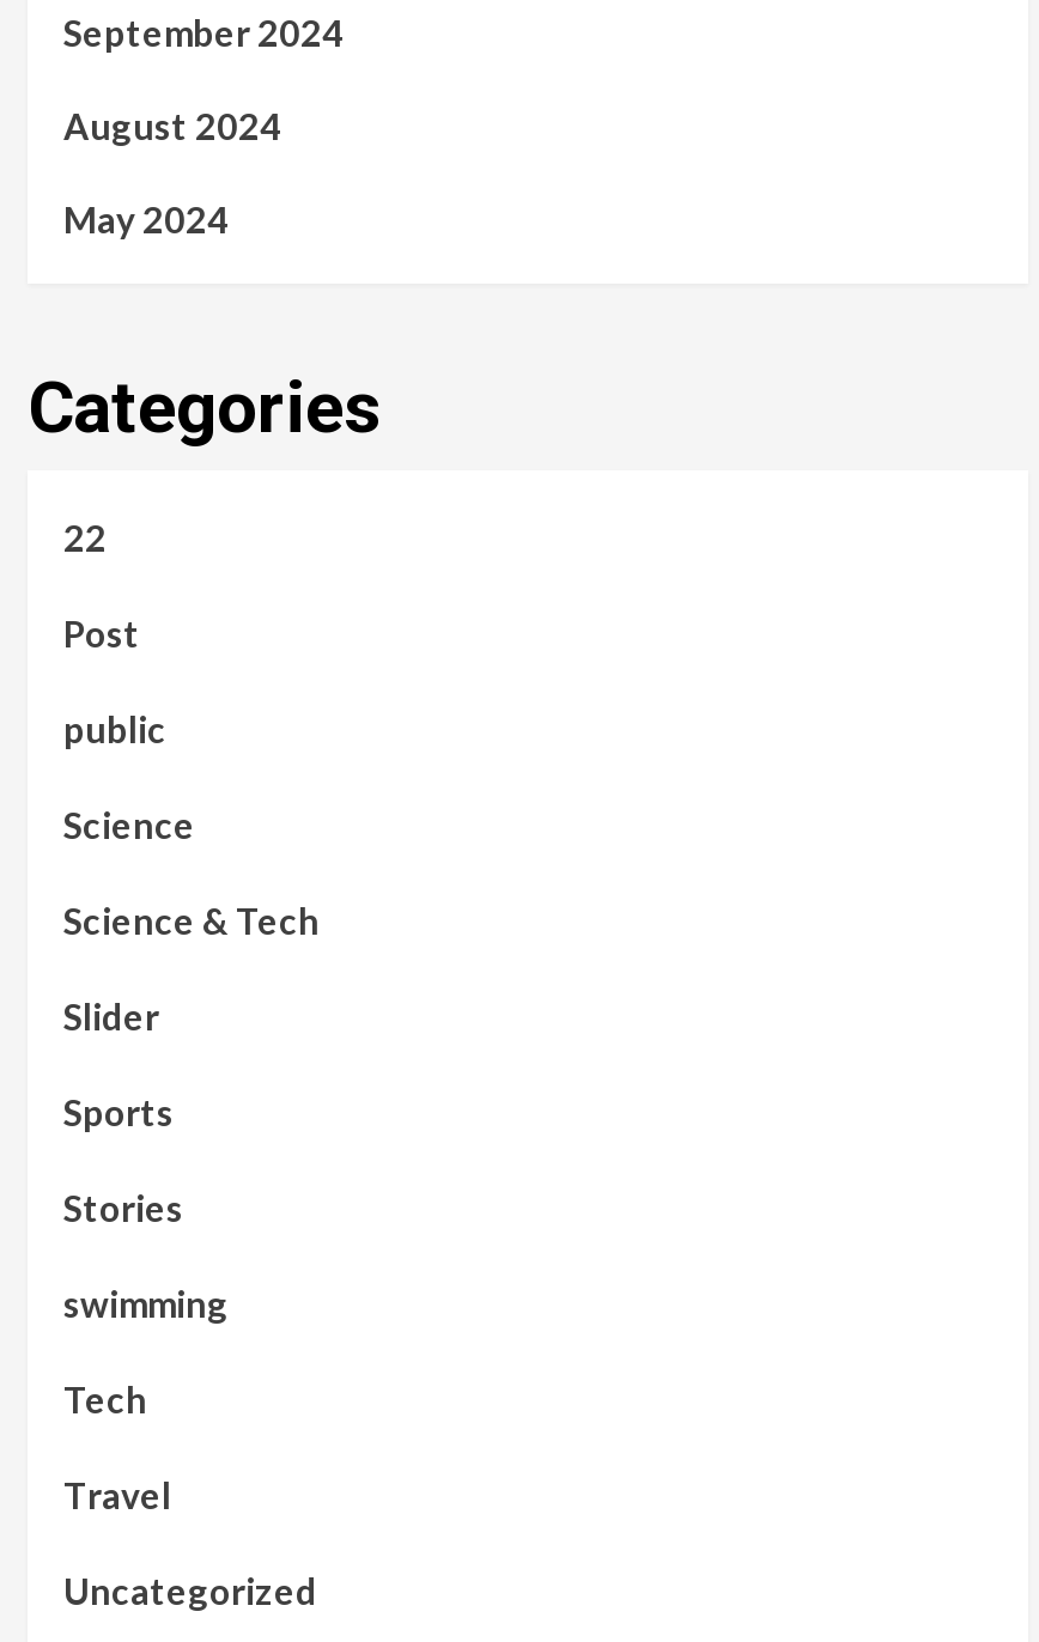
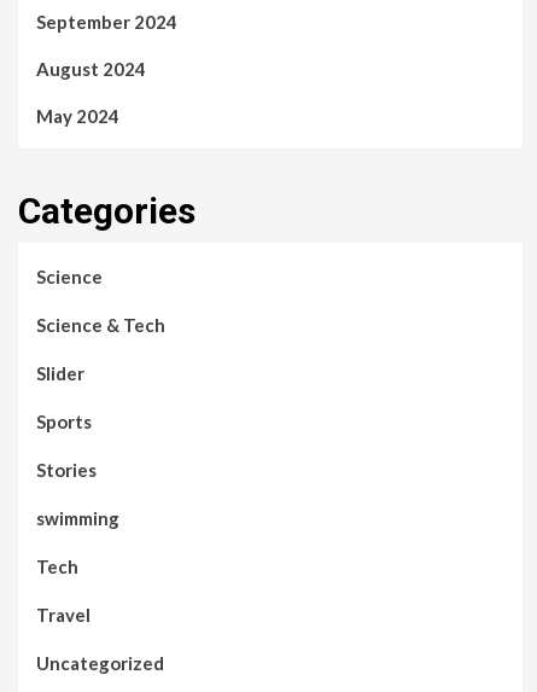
[63,516,166,751] 22 | Post | public -> none

